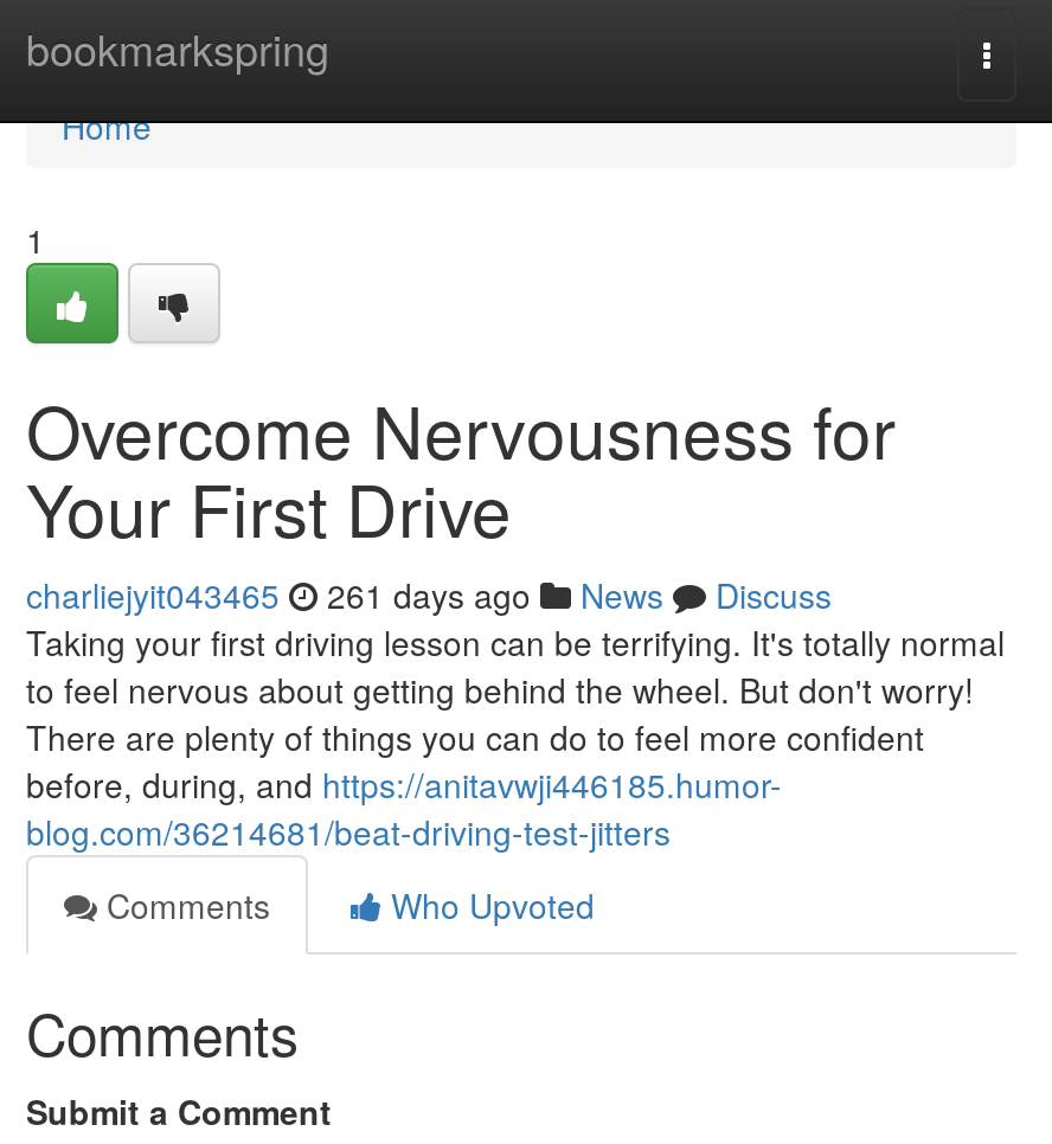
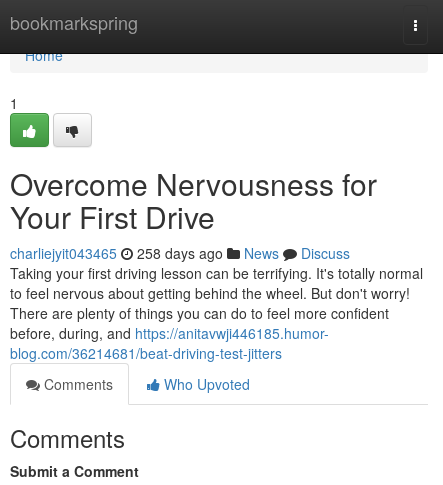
[26,571,832,618] charliejyit043465 261 days ago News Discuss -> [10,243,350,263] charliejyit043465 258 days ago News Discuss

